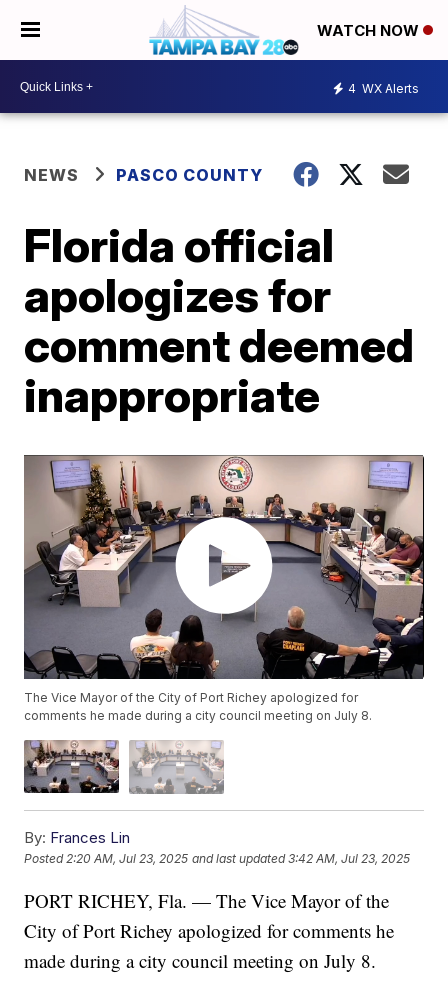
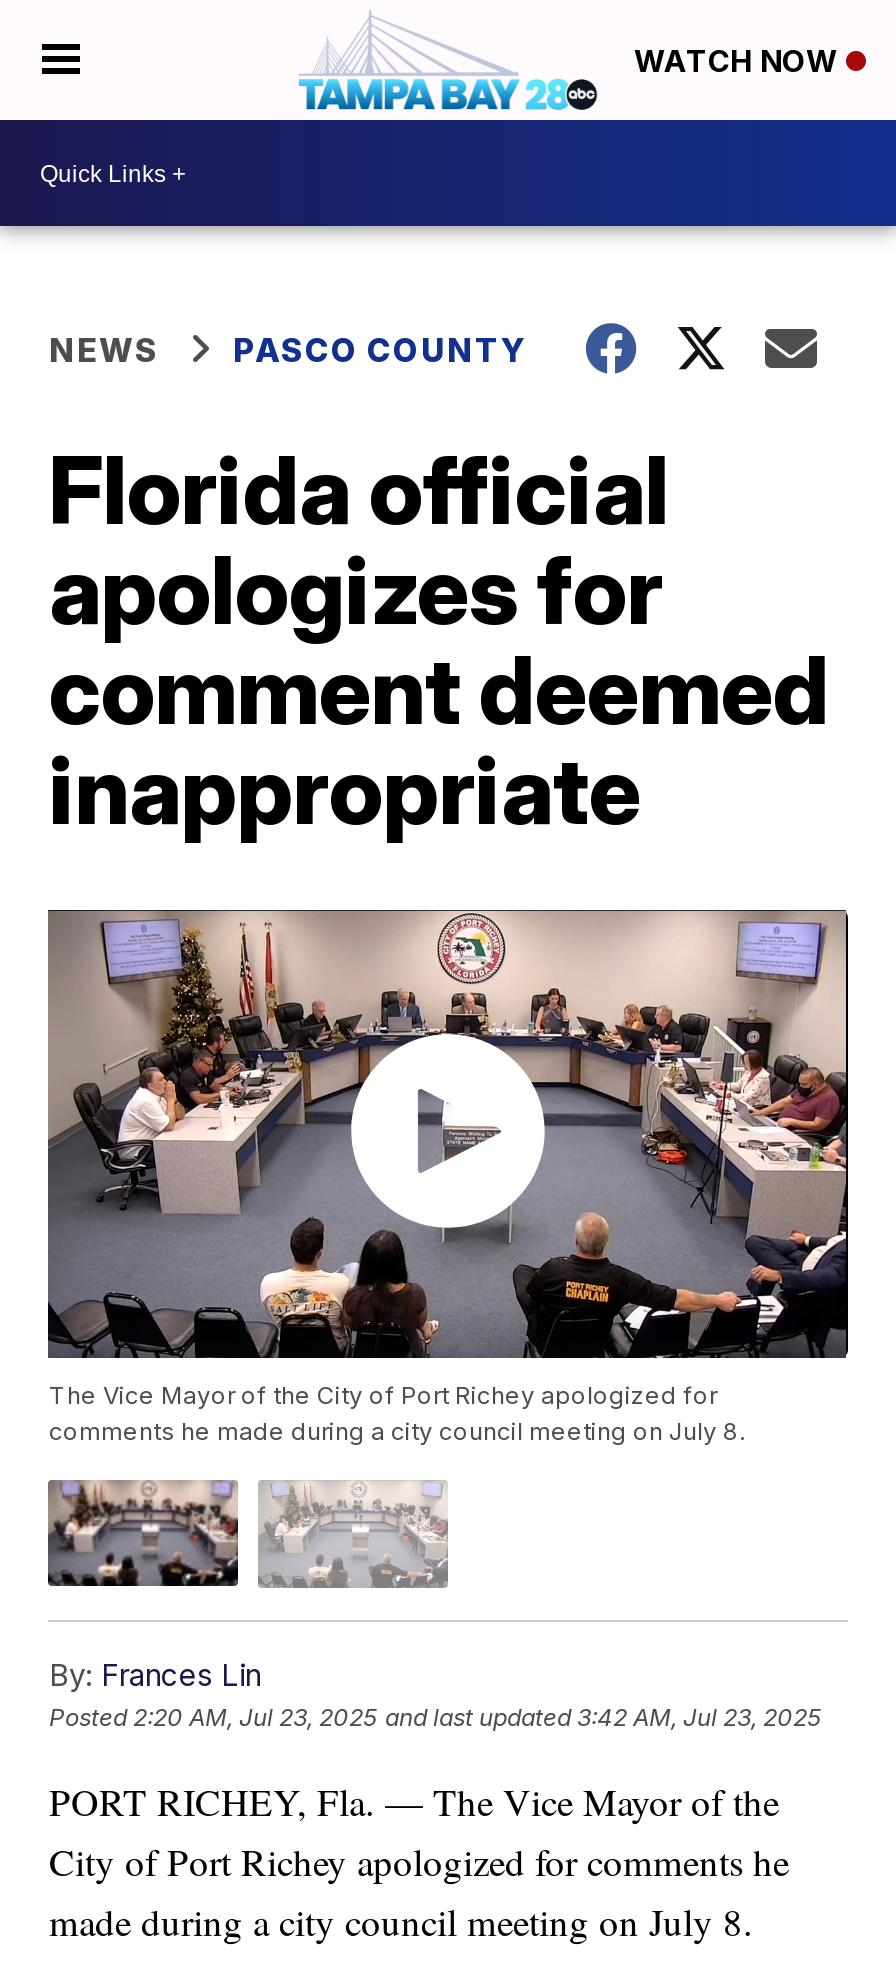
[348,80,419,95] 4 WX Alerts -> none

